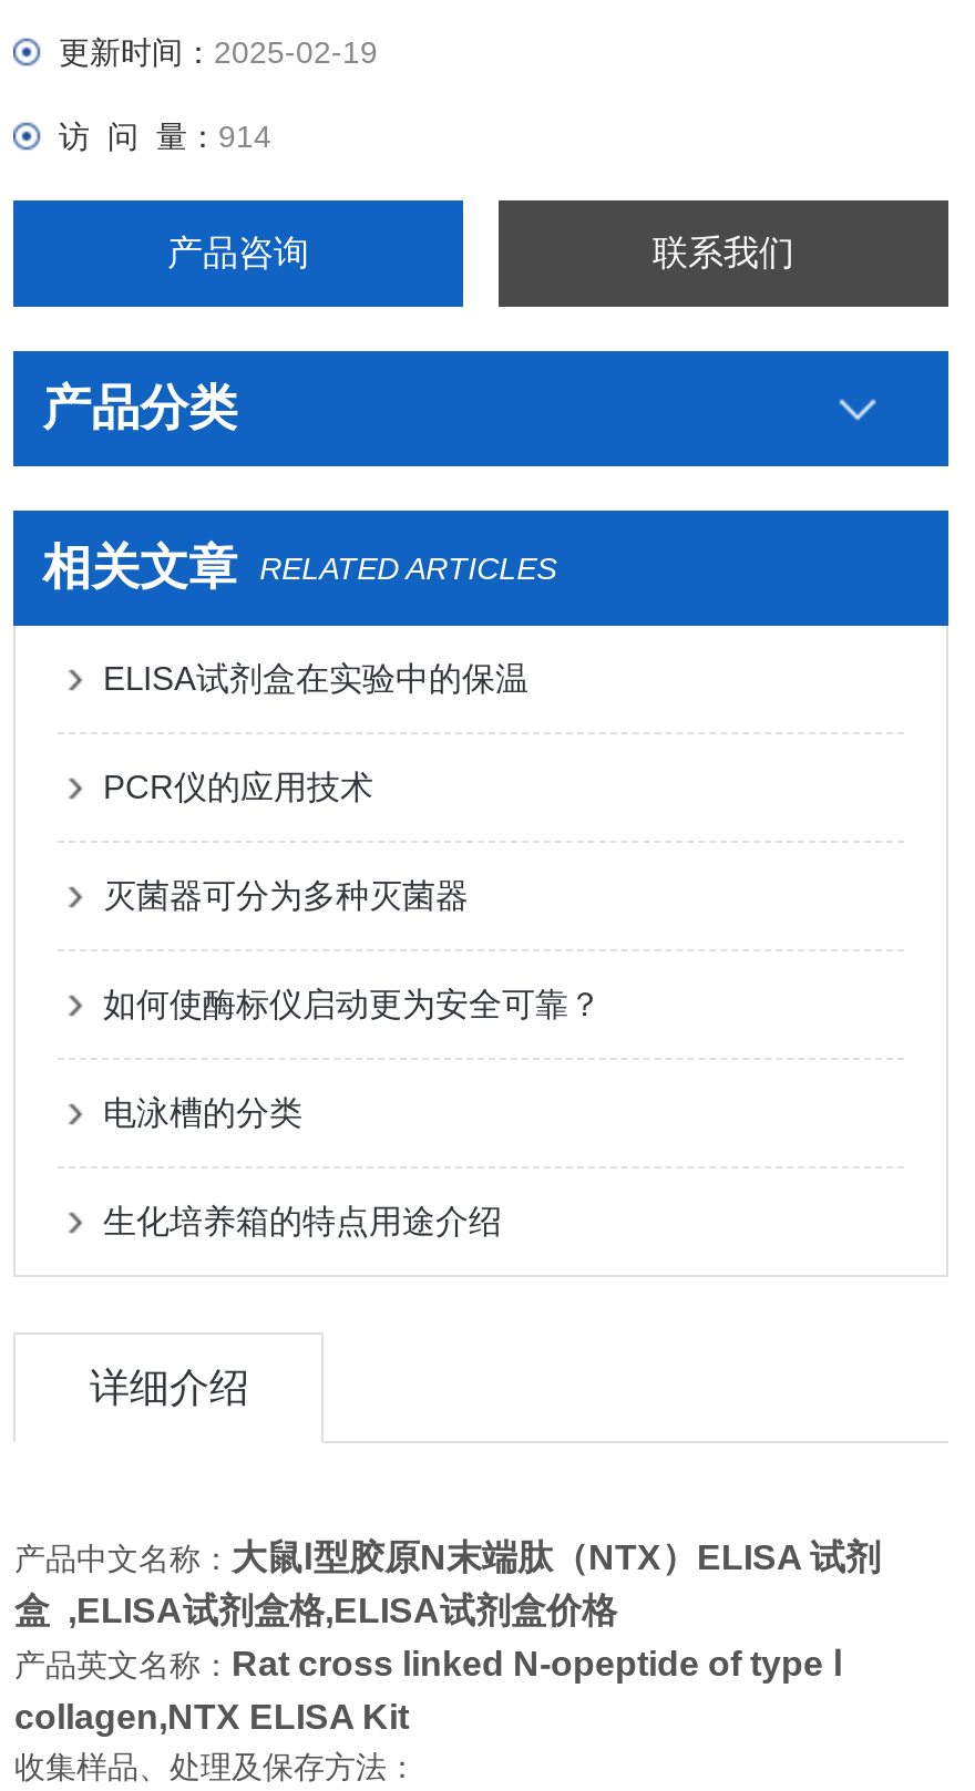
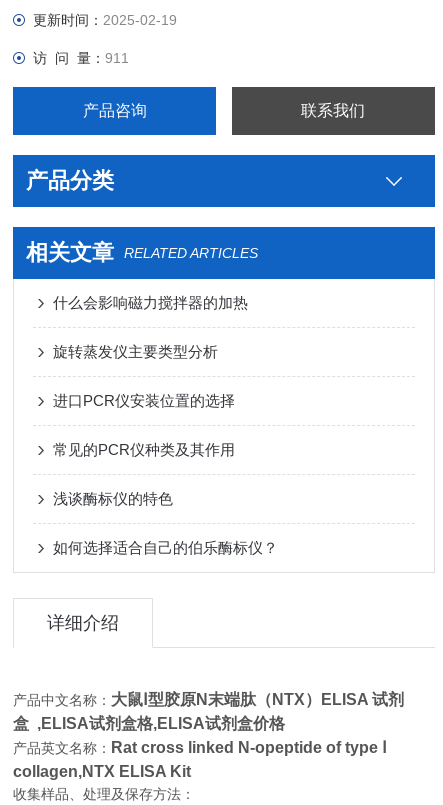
[58,119,271,154] 访 问 量：914 -> [33,50,129,66] 访 问 量：911
[103,659,528,697] ELISA试剂盒在实验中的保温 -> [53,294,248,311] 什么会影响磁力搅拌器的加热
[103,768,373,805] PCR仪的应用技术 -> [53,343,218,360] 旋转蒸发仪主要类型分析
[103,876,468,914] 灭菌器可分为多种灭菌器 -> [53,392,235,409] 进口PCR仪安装位置的选择
[103,985,601,1022] 如何使酶标仪启动更为安全可靠？ -> [53,441,235,458] 常见的PCR仪种类及其作用
[103,1093,302,1131] 电泳槽的分类 -> [53,490,173,507] 浅谈酶标仪的特色
[103,1202,502,1239] 生化培养箱的特点用途介绍 -> [53,539,278,556] 如何选择适合自己的伯乐酶标仪？

